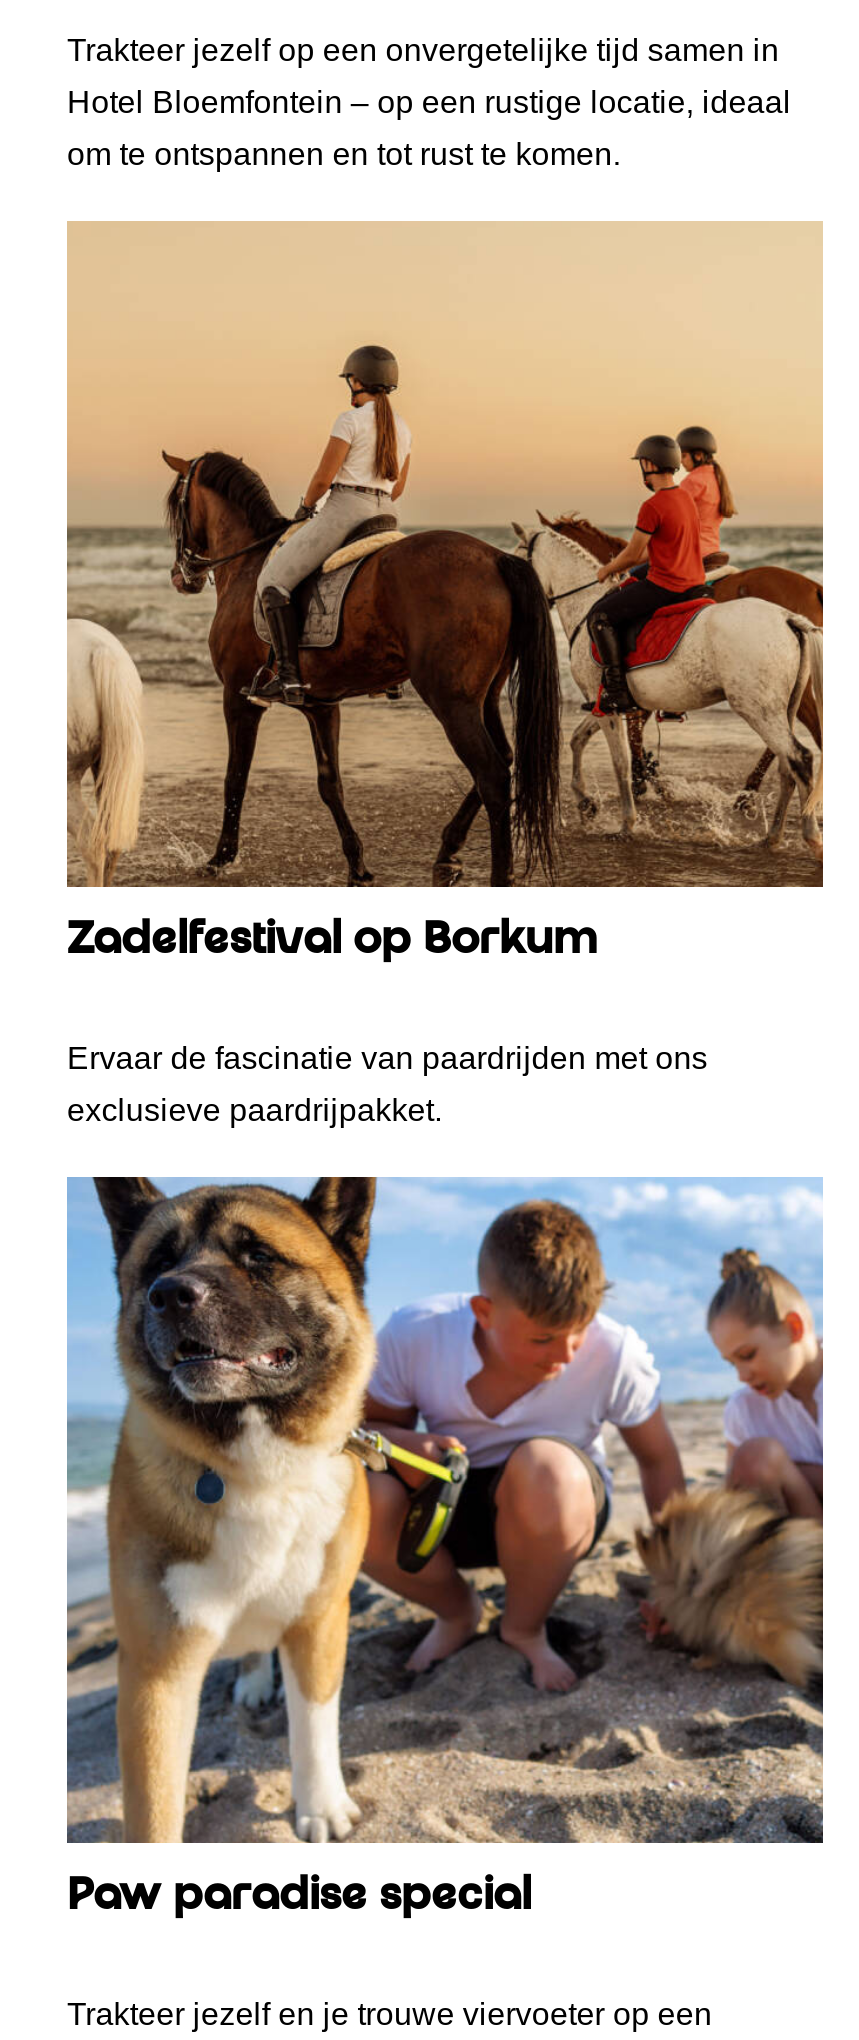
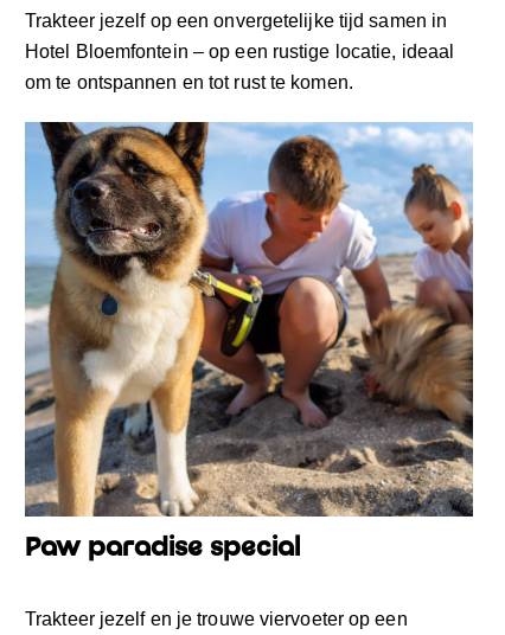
[65,220,825,1127] [image] | Zadelfestival op Borkum | Ervaar de fascinatie van paardrijden met ons | exclusieve paardrijpakket. -> none

